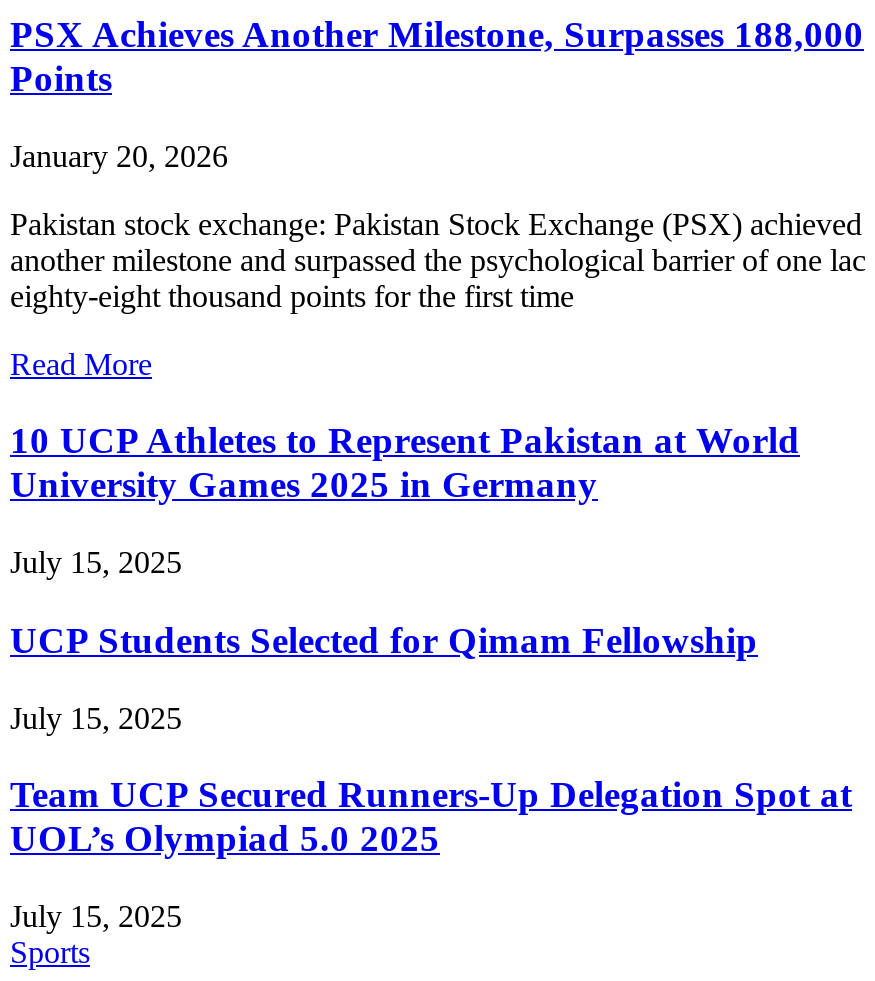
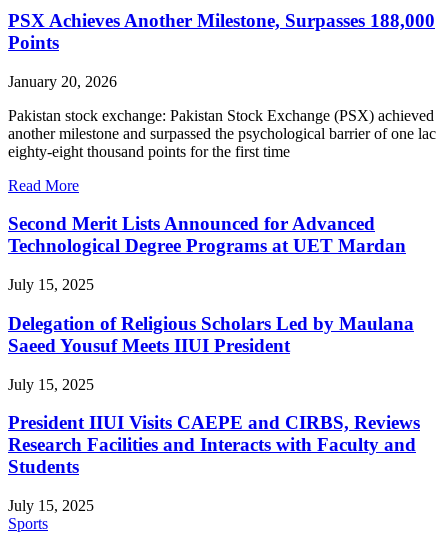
[10,420,800,506] 10 UCP Athletes to Represent Pakistan at World | University Games 2025 in Germany -> [8,213,406,256] Second Merit Lists Announced for Advanced | Technological Degree Programs at UET Mardan
[10,619,758,661] UCP Students Selected for Qimam Fellowship -> [8,313,414,356] Delegation of Religious Scholars Led by Maulana | Saeed Yousuf Meets IIUI President
[10,774,852,860] Team UCP Secured Runners-Up Delegation Spot at | UOL’s Olympiad 5.0 2025 -> [8,412,420,477] President IIUI Visits CAEPE and CIRBS, Reviews | Research Facilities and Interacts with Faculty and | Students

